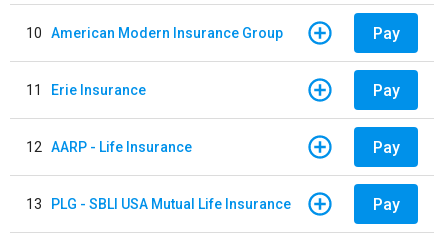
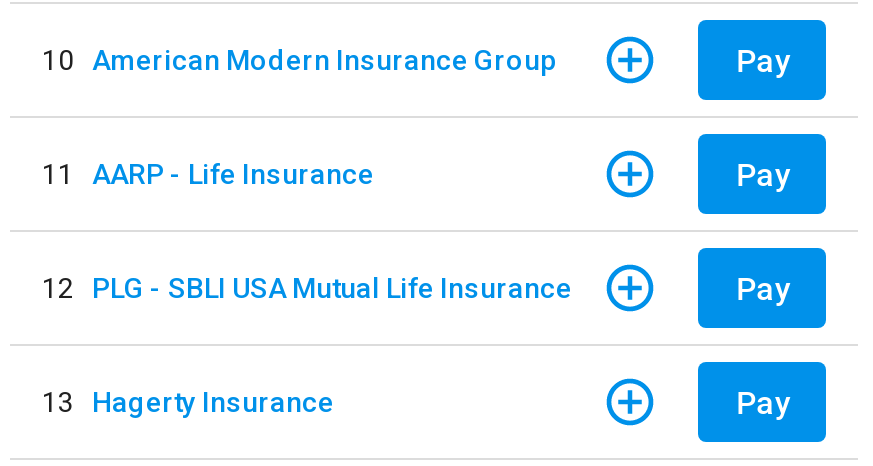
[26,81,146,97] 11 Erie Insurance -> [42,157,374,189] 11 AARP - Life Insurance
[26,138,192,154] 12 AARP - Life Insurance -> [42,271,572,303] 12 PLG - SBLI USA Mutual Life Insurance
[26,195,291,211] 13 PLG - SBLI USA Mutual Life Insurance -> [42,385,334,417] 13 Hagerty Insurance

